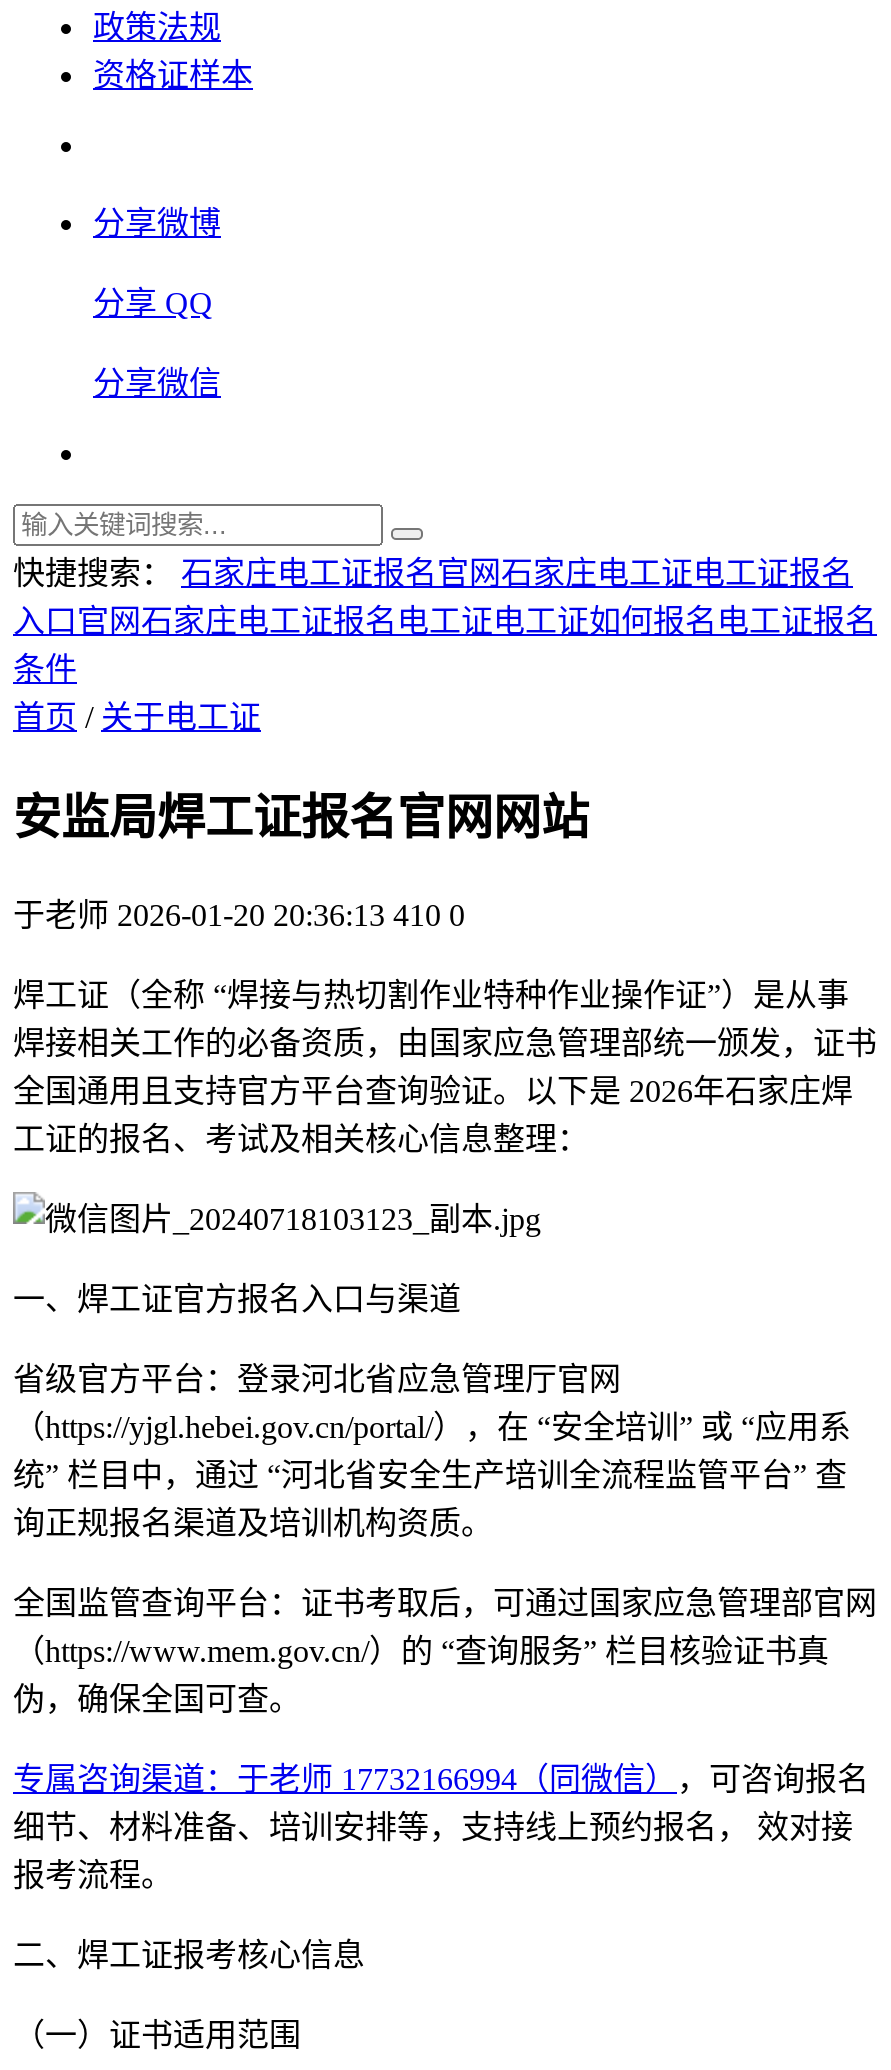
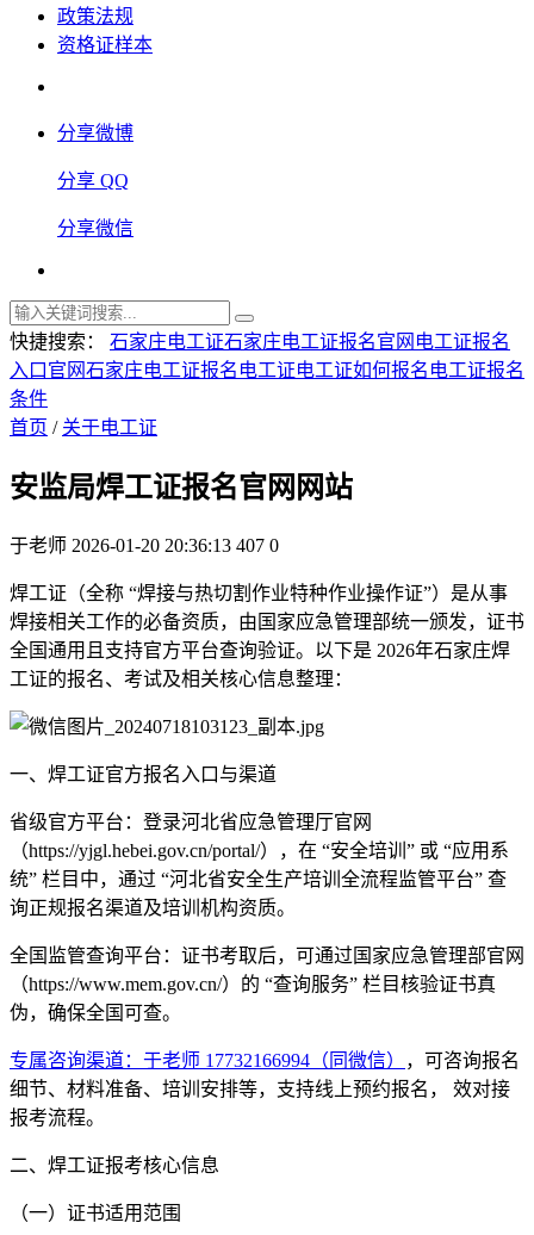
[13,556,853,590] 快捷搜索： 石家庄电工证报名官网石家庄电工证电工证报名 -> [10,331,510,352] 快捷搜索： 石家庄电工证石家庄电工证报名官网电工证报名
[13,898,465,932] 于老师 2026-01-20 20:36:13 410 0 -> [10,535,279,555] 于老师 2026-01-20 20:36:13 407 0

